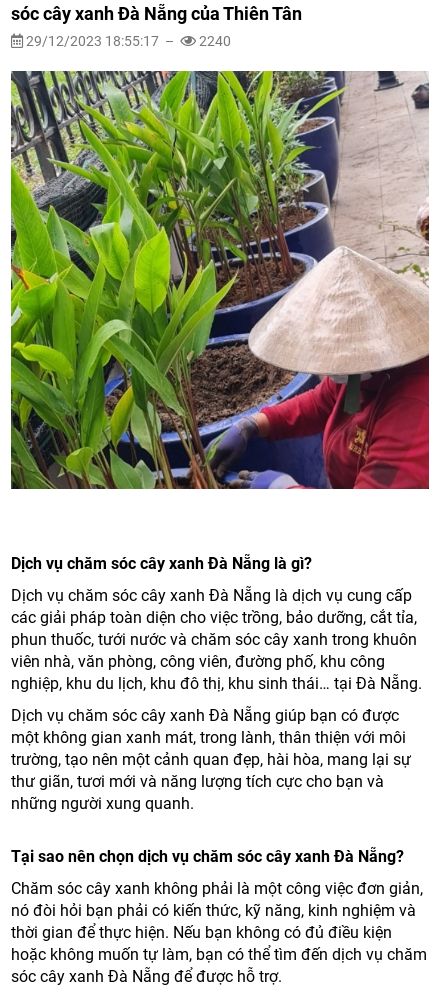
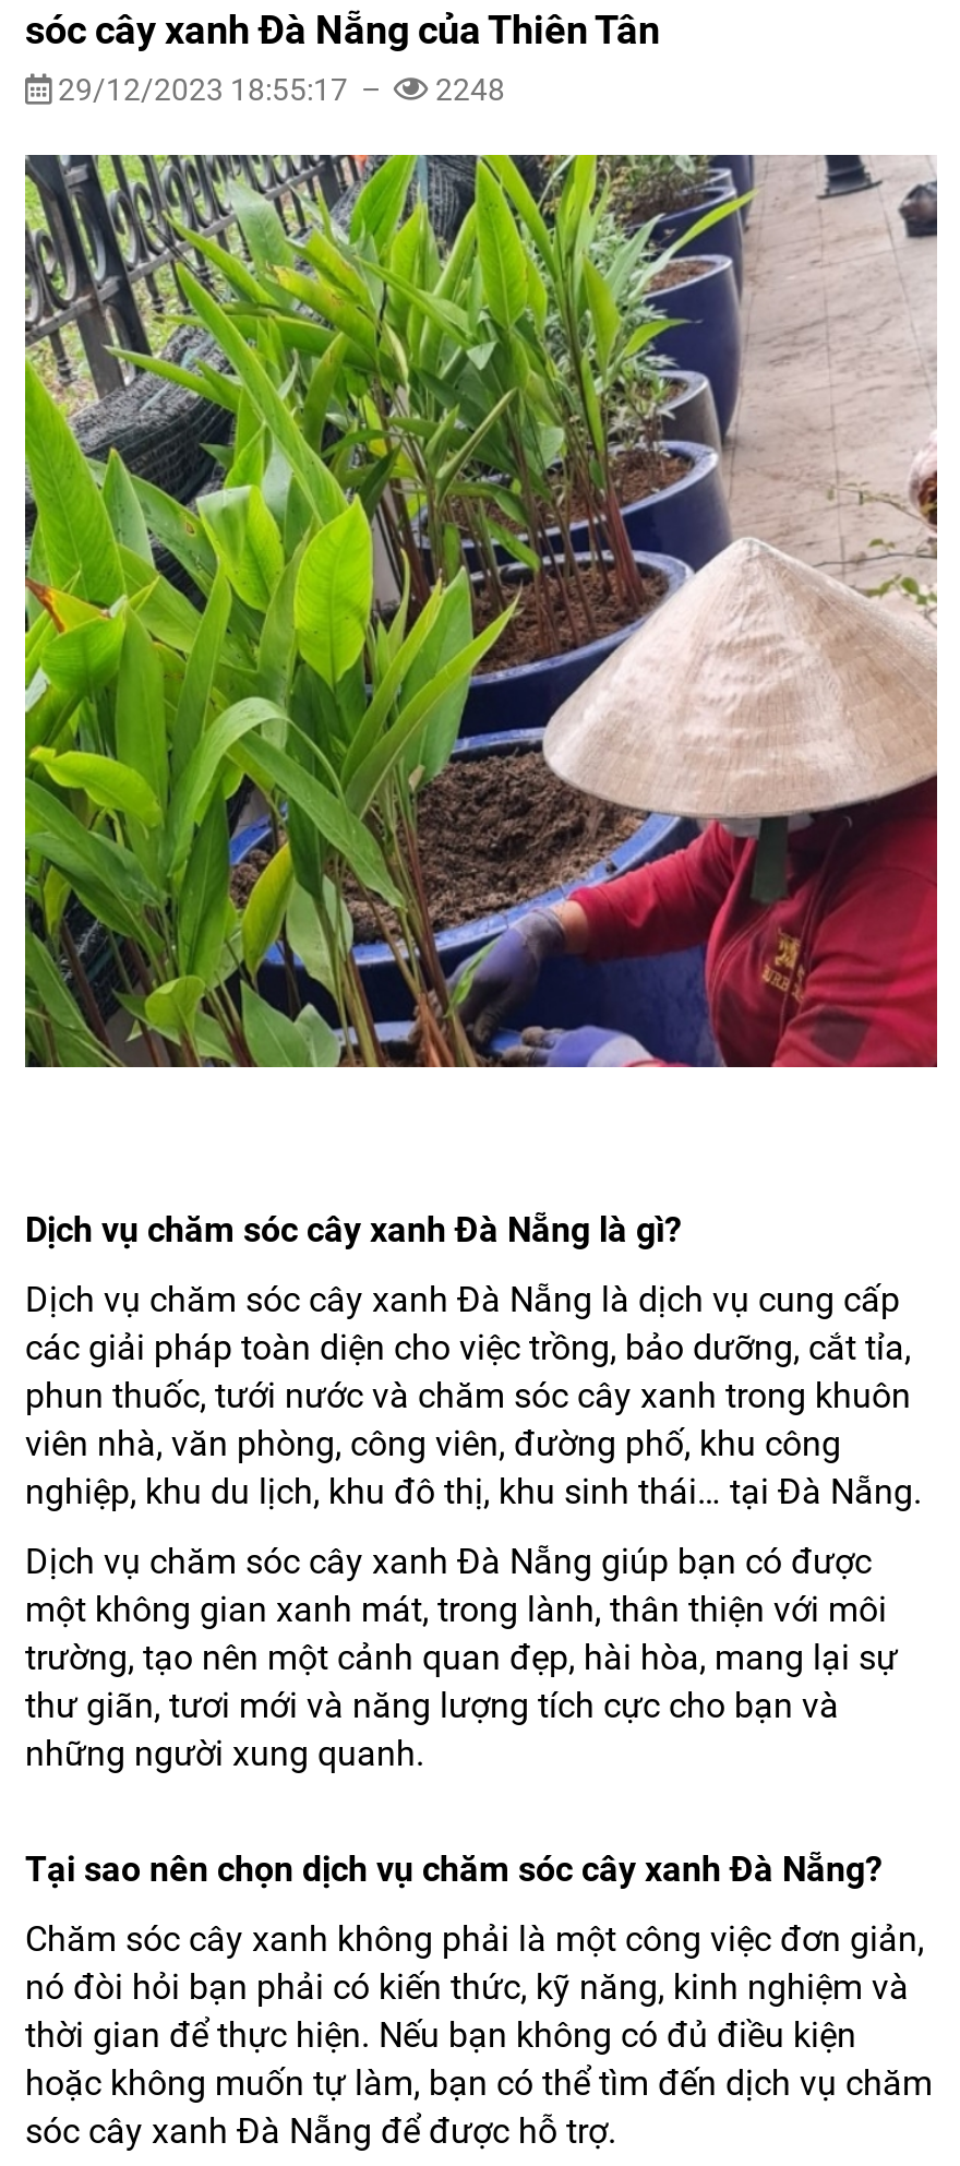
[23,33,231,49] 29/12/2023 18:55:17 – 2240 -> [51,72,505,107] 29/12/2023 18:55:17 – 2248

